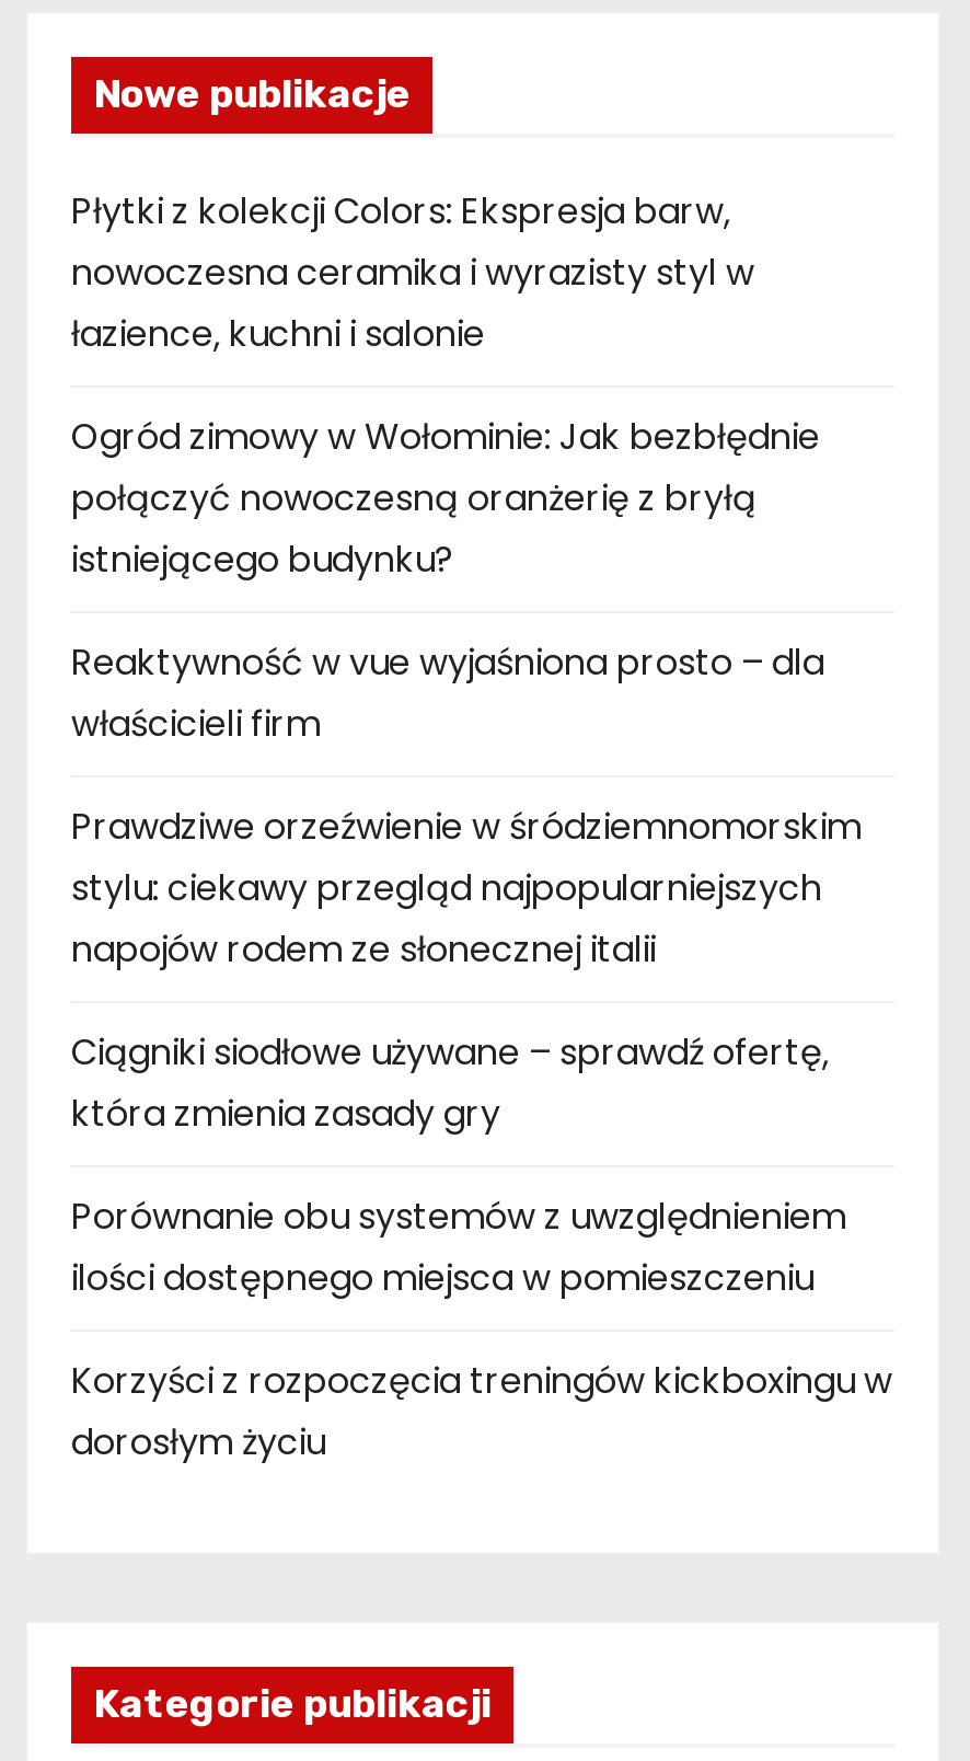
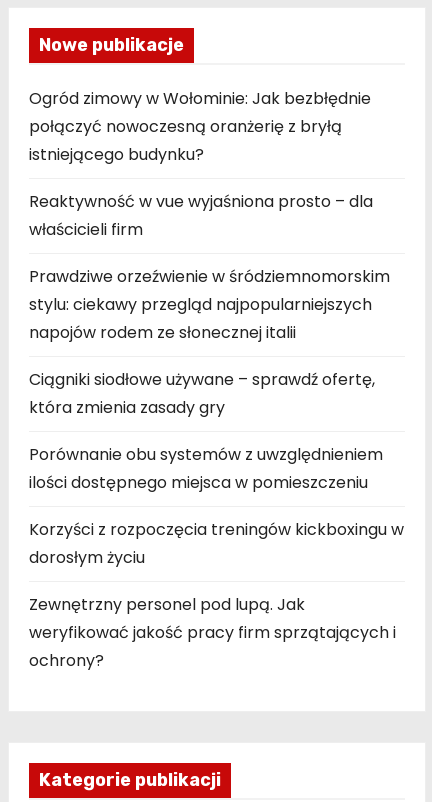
[71,185,754,358] Płytki z kolekcji Colors: Ekspresja barw, | nowoczesna ceramika i wyrazisty styl w | łazience, kuchni i salonie -> none
moved [71,410,892,1466] -> [29,87,404,569]: Ogród zimowy w Wołominie: Jak bezbłędnie | połączyć nowoczesną oranżerię z bryłą | istniejącego budynku? | ... | Korzyści z rozpoczęcia treningów kickboxingu w | dorosłym życiu
none -> [29,593,396,672] Zewnętrzny personel pod lupą. Jak | weryfikować jakość pracy firm sprzątających i | ochrony?

